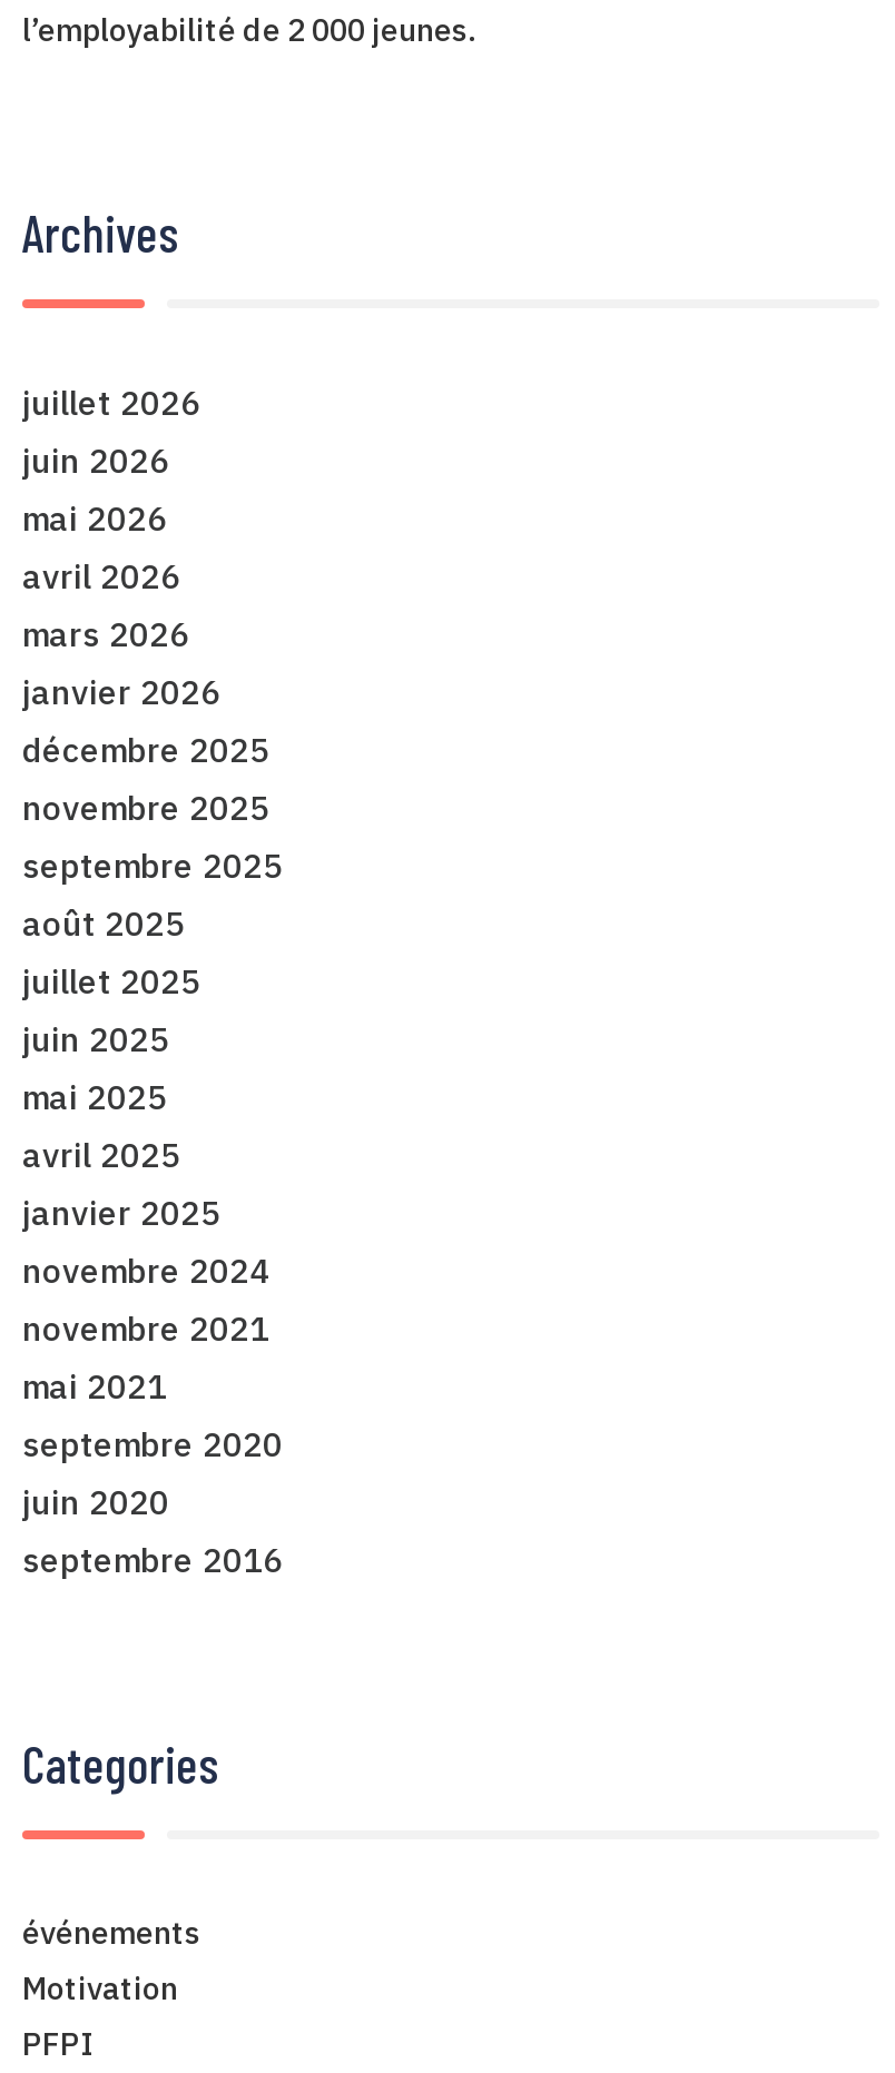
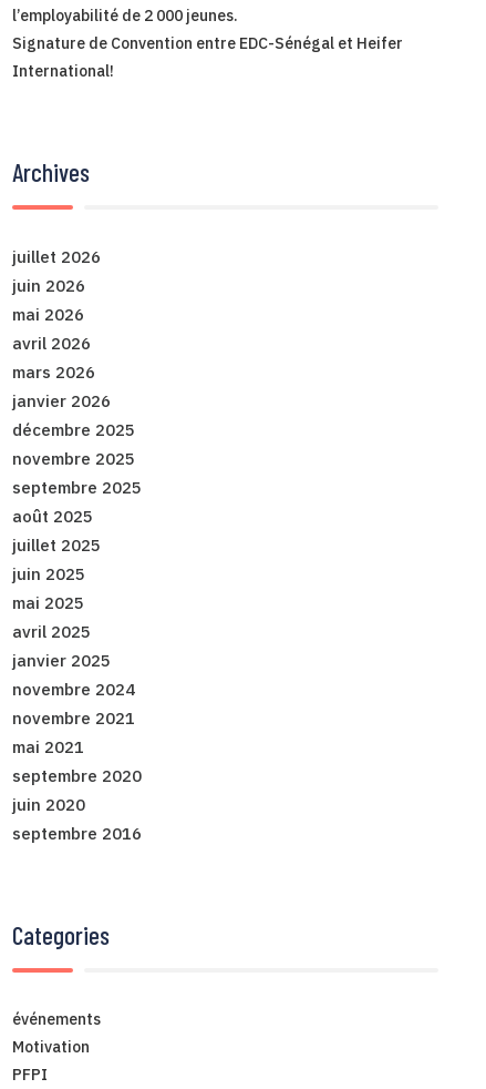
none -> [12,33,403,81] Signature de Convention entre EDC-Sénégal et Heifer | International!

